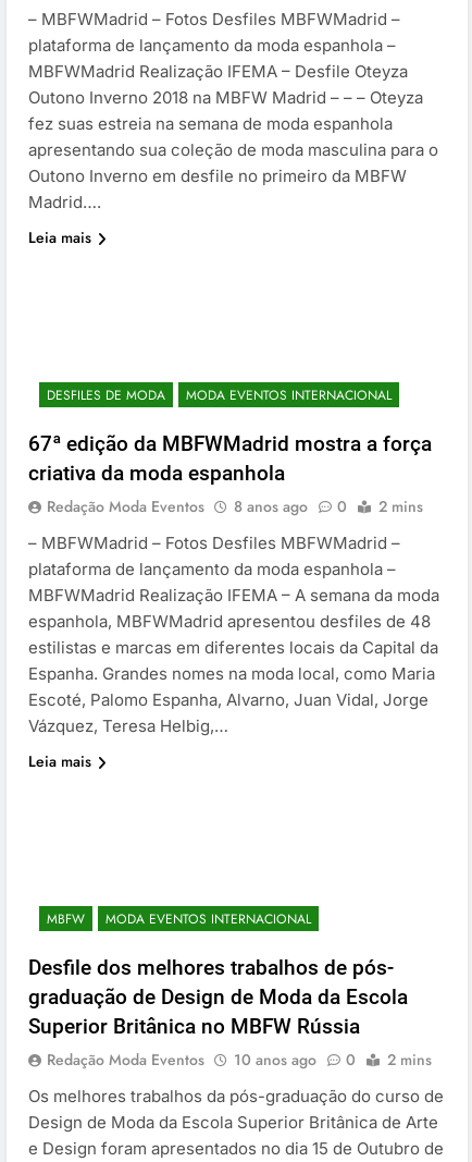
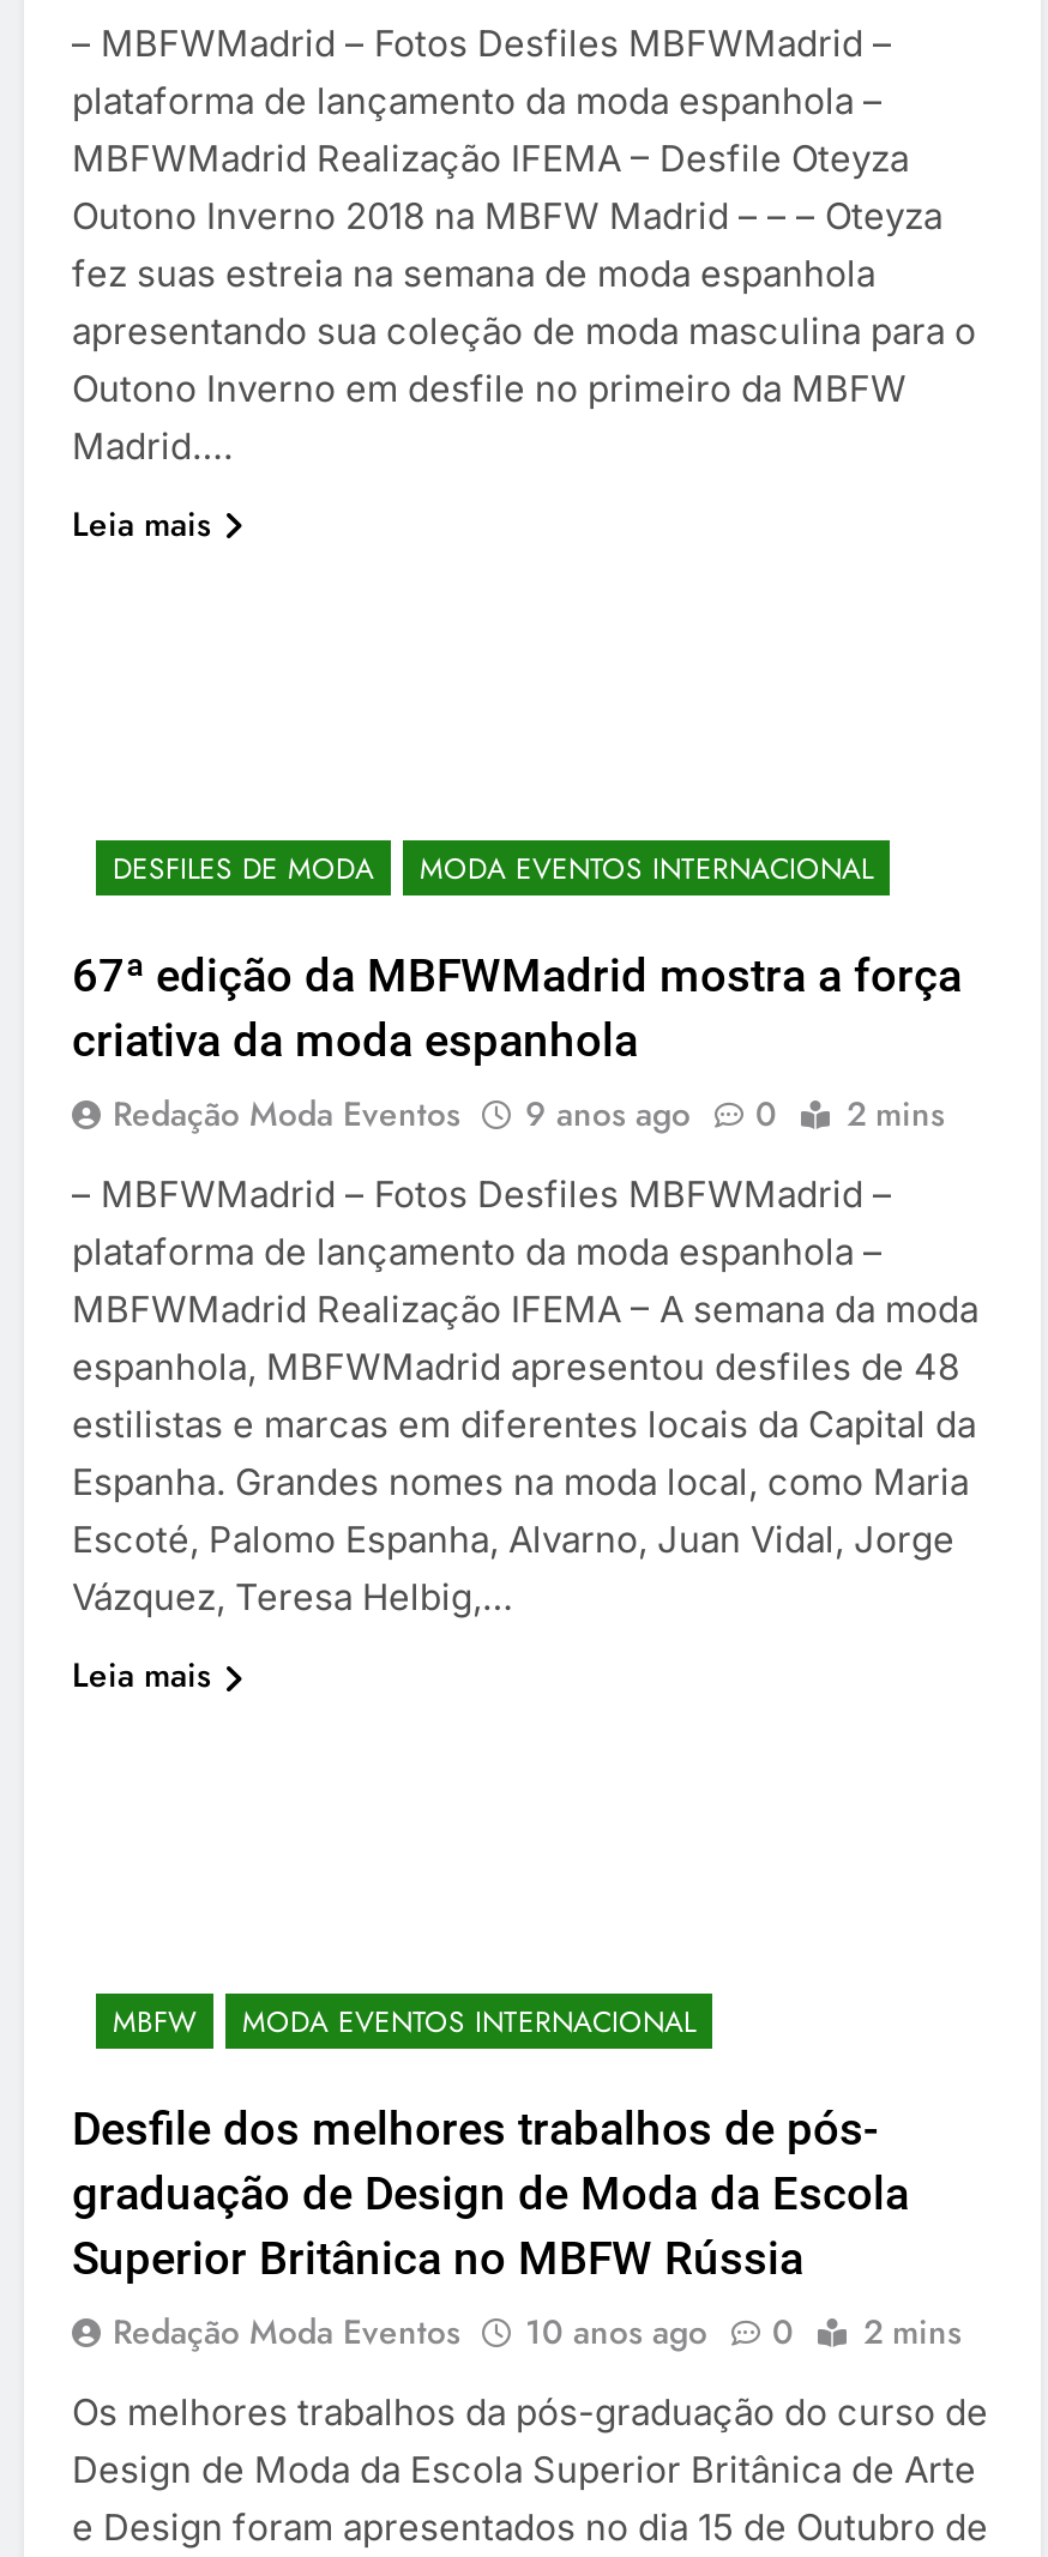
[47,496,423,517] Redação Moda Eventos 8 anos ago 0 2 mins -> [113,1090,945,1138] Redação Moda Eventos 9 anos ago 0 2 mins

